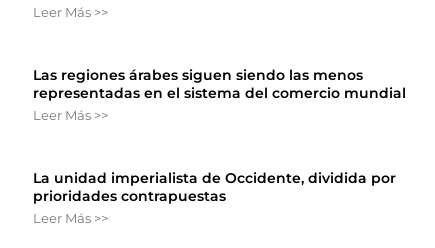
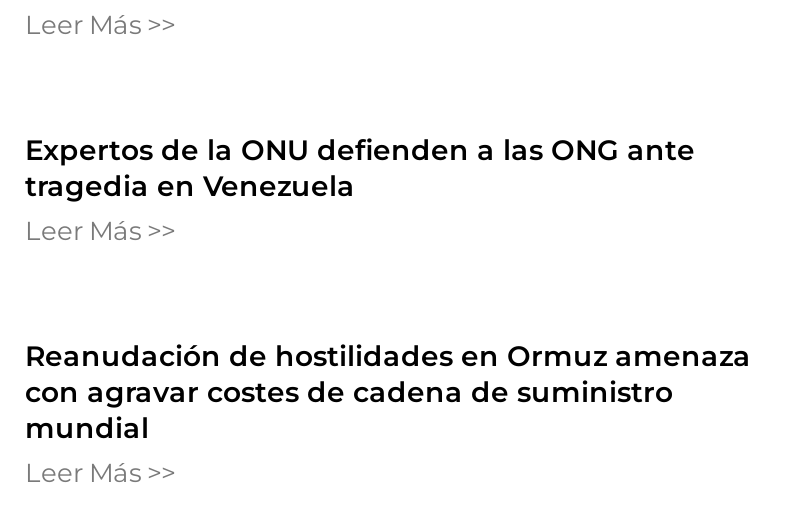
[33,66,406,102] Las regiones árabes siguen siendo las menos | representadas en el sistema del comercio mundial -> [25,131,695,203] Expertos de la ONU defienden a las ONG ante | tragedia en Venezuela
[33,169,396,205] La unidad imperialista de Occidente, dividida por | prioridades contrapuestas -> [25,337,751,445] Reanudación de hostilidades en Ormuz amenaza | con agravar costes de cadena de suministro | mundial

